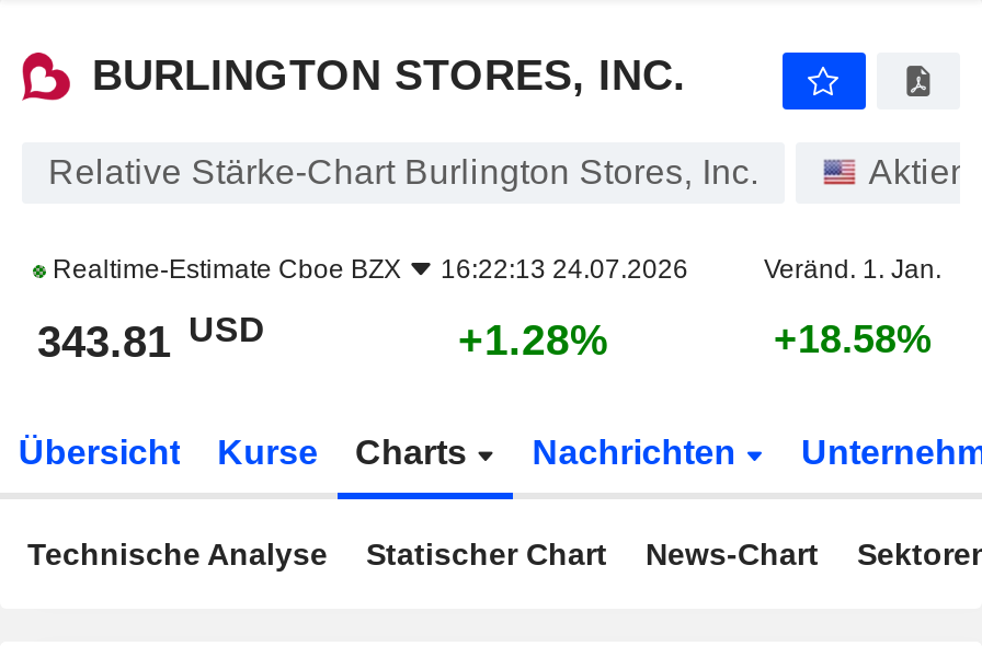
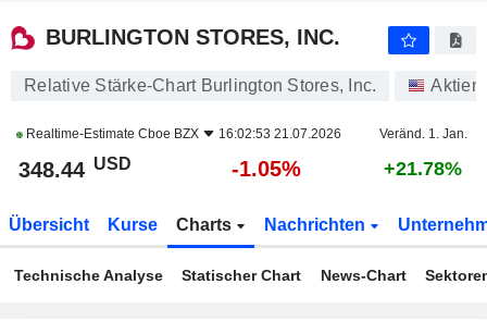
[46,254,688,285] Realtime-Estimate Cboe BZX 16:22:13 24.07.2026 -> [23,126,341,141] Realtime-Estimate Cboe BZX 16:02:53 21.07.2026
[37,310,265,366] 343.81 USD -> [18,154,132,182] 348.44 USD
[458,315,609,364] +1.28% -> [232,157,301,181] -1.05%
[774,318,932,361] +18.58% -> [384,158,462,180] +21.78%

